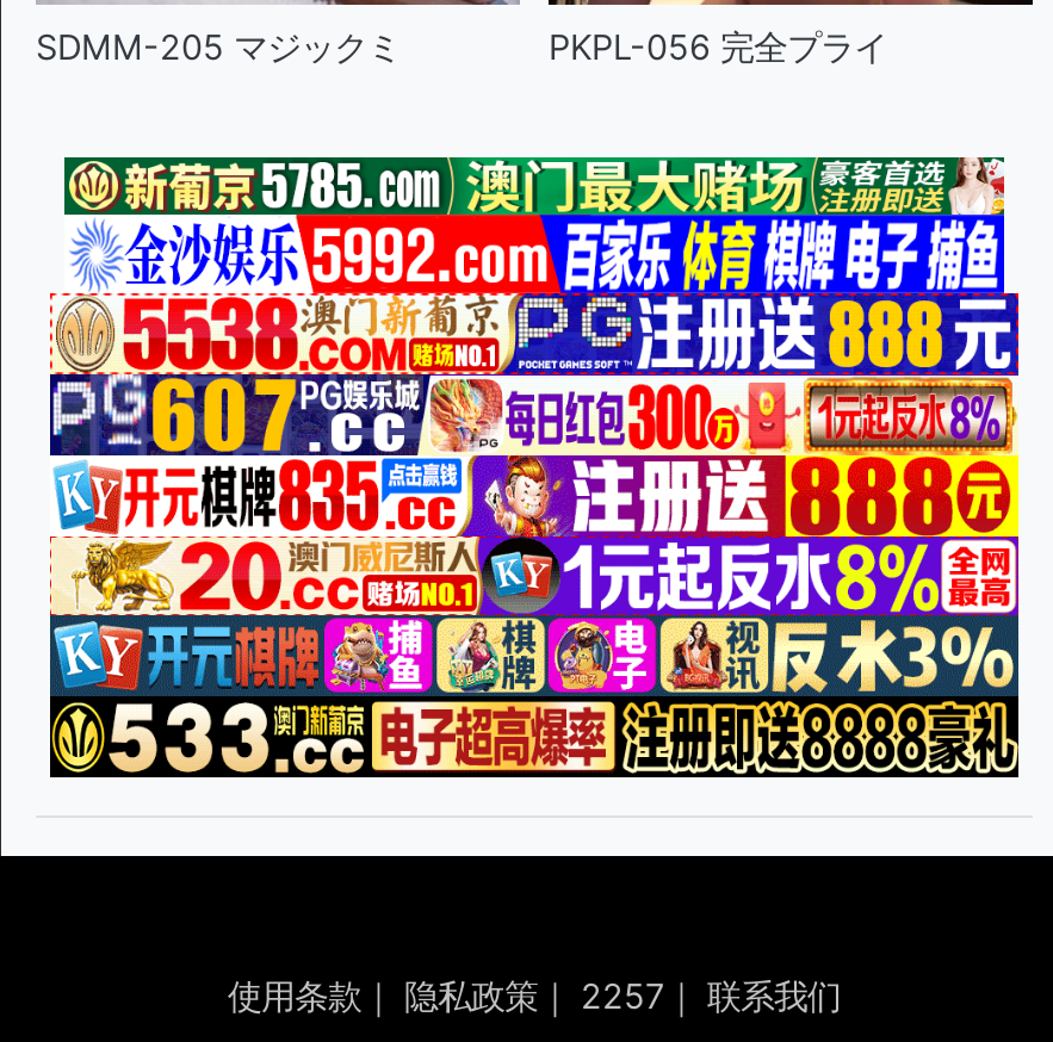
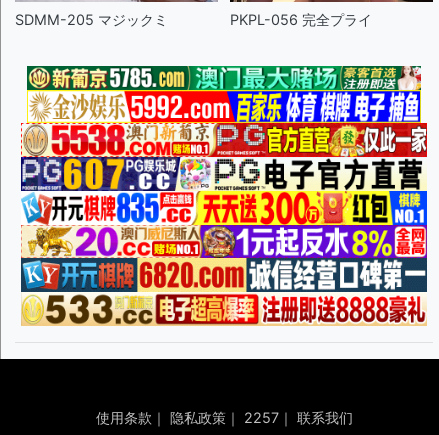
[48,162,1021,780] [image] -> [21,67,428,326] [image]

